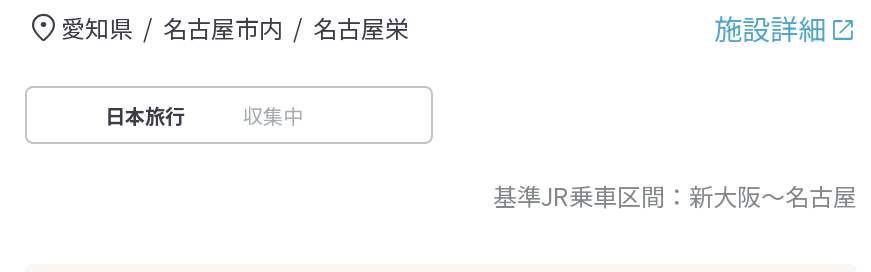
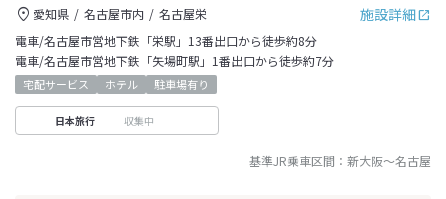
none -> [15,32,334,92] 電車/名古屋市営地下鉄「栄駅」13番出口から徒歩約8分 | 電車/名古屋市営地下鉄「矢場町駅」1番出口から徒歩約7分 | 宅配サービス | ホテル | 駐車場有り

